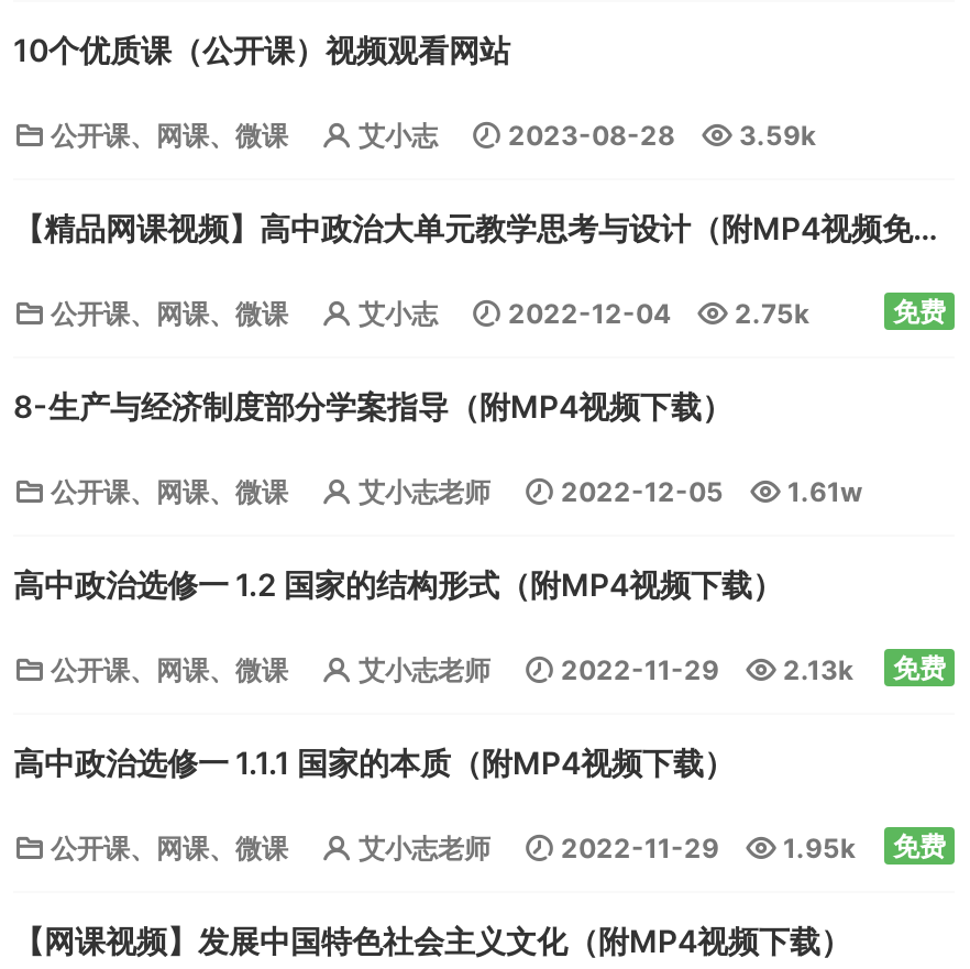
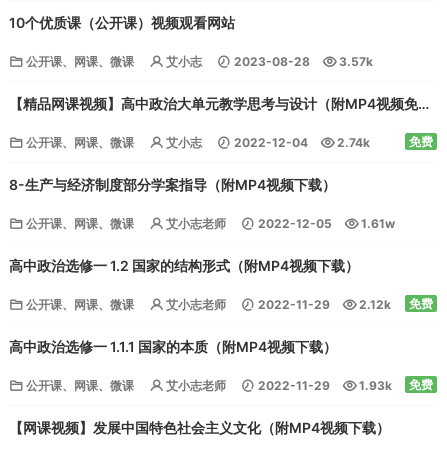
[359,119,816,152] 艾小志 2023-08-28 3.59k -> [166,54,373,69] 艾小志 2023-08-28 3.57k
[359,297,809,330] 艾小志 2022-12-04 2.75k -> [166,135,370,150] 艾小志 2022-12-04 2.74k
[359,651,946,686] 艾小志老师 2022-11-29 2.13k 免费 -> [166,296,433,312] 艾小志老师 2022-11-29 2.12k 免费
[359,829,946,865] 艾小志老师 2022-11-29 1.95k 免费 -> [166,377,433,393] 艾小志老师 2022-11-29 1.93k 免费

